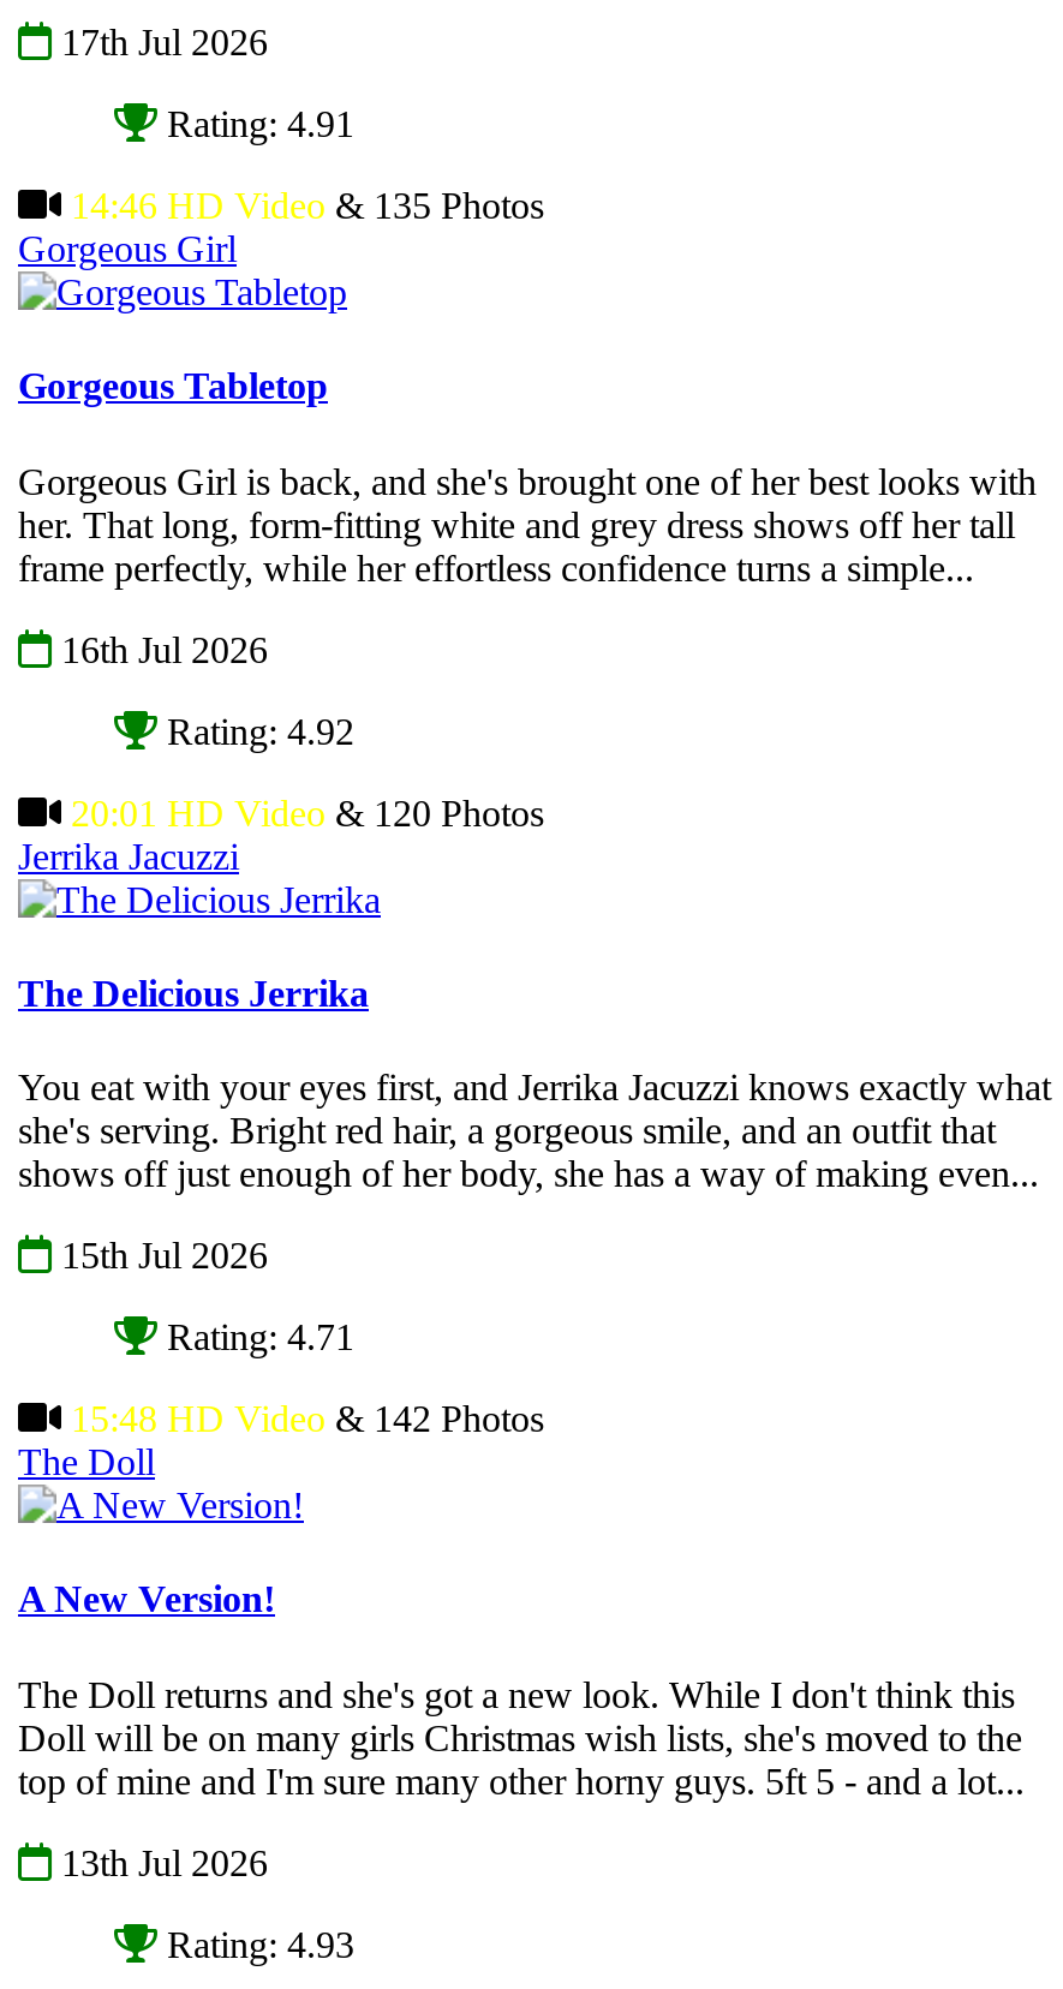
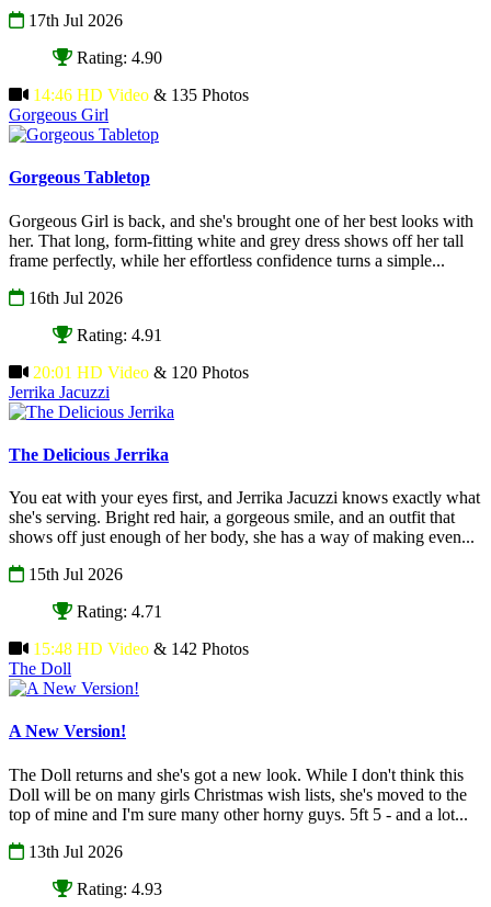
[157,103,354,144] Rating: 4.91 -> [72,48,162,67] Rating: 4.90
[157,710,354,751] Rating: 4.92 -> [72,325,162,344] Rating: 4.91

